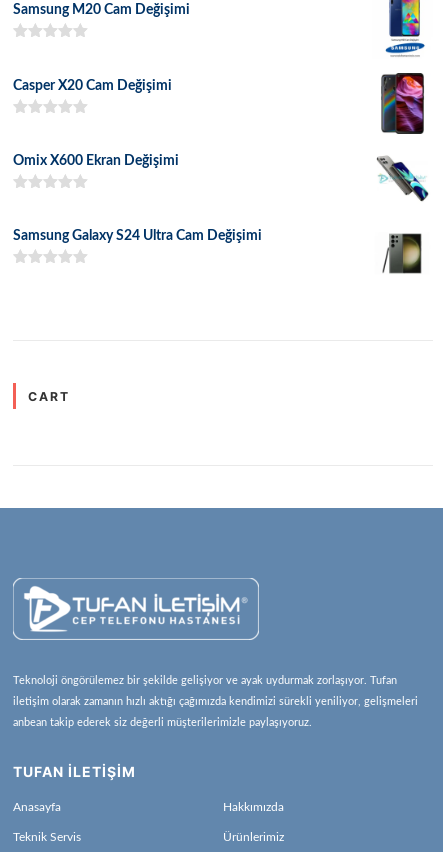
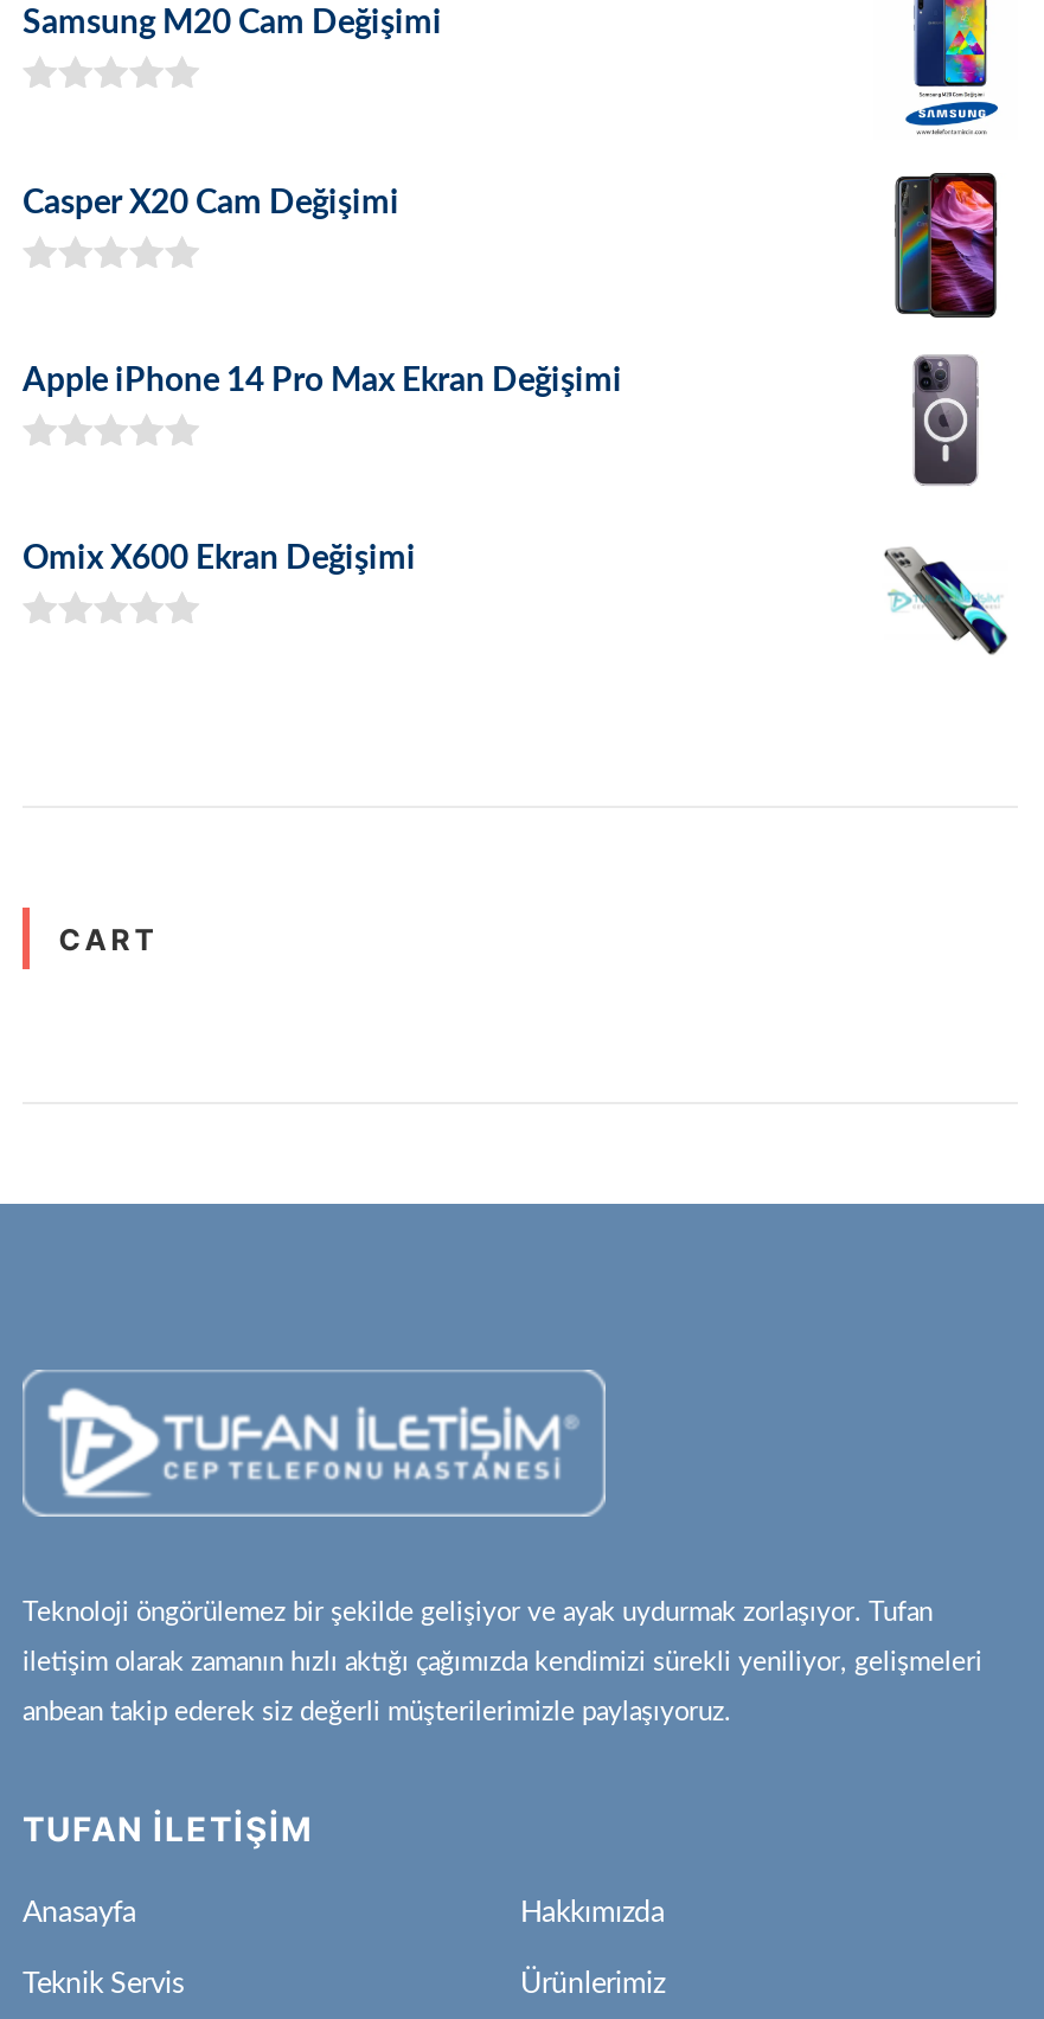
none -> [23,365,622,398] Apple iPhone 14 Pro Max Ekran Değişimi
[376,150,429,205] [image] -> [885,353,1006,488] [image]
moved [13,154,179,168] -> [23,543,416,576]: Omix X600 Ekran Değişimi
[13,229,262,243] Samsung Galaxy S24 Ultra Cam Değişimi -> none
[377,231,428,276] [image] -> [883,545,1008,656] [image]

